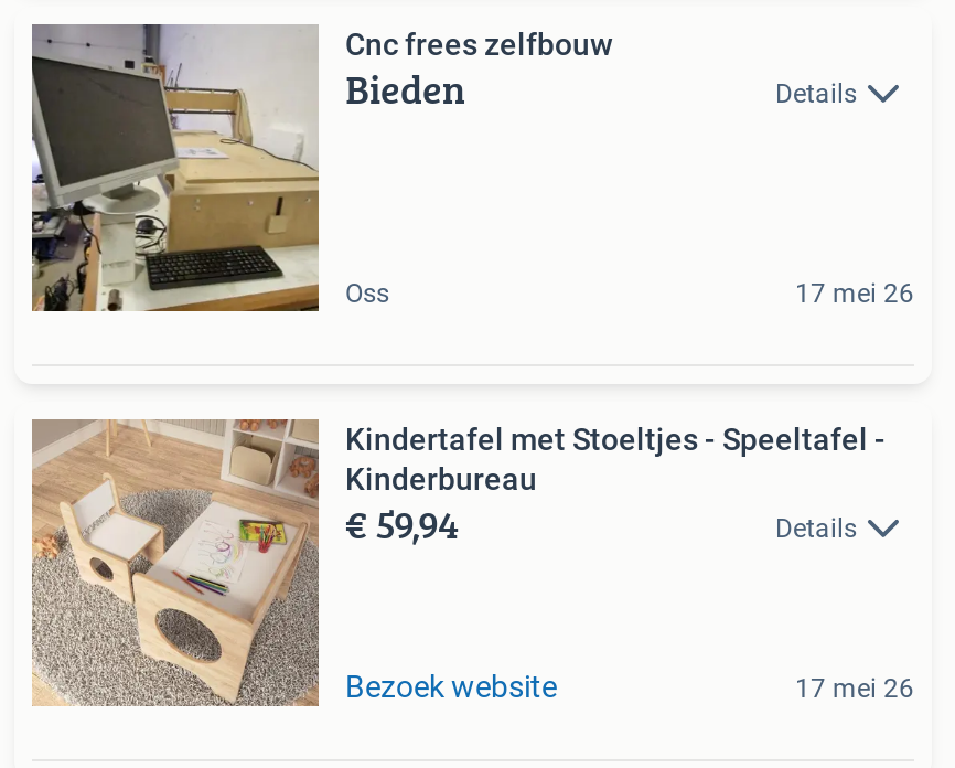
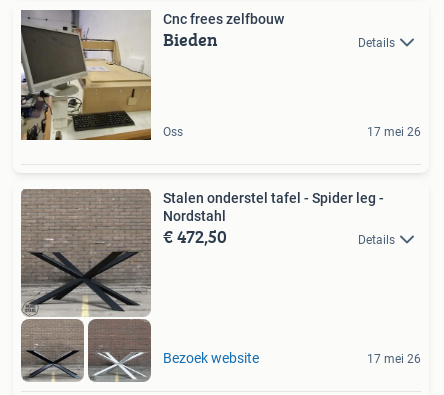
[32,418,886,738] [image] | Kindertafel met Stoeltjes - Speeltafel - | Kinderbureau | € 59,94 -> [20,189,384,383] [image] | Stalen onderstel tafel - Spider leg - | Nordstahl | € 472,50

